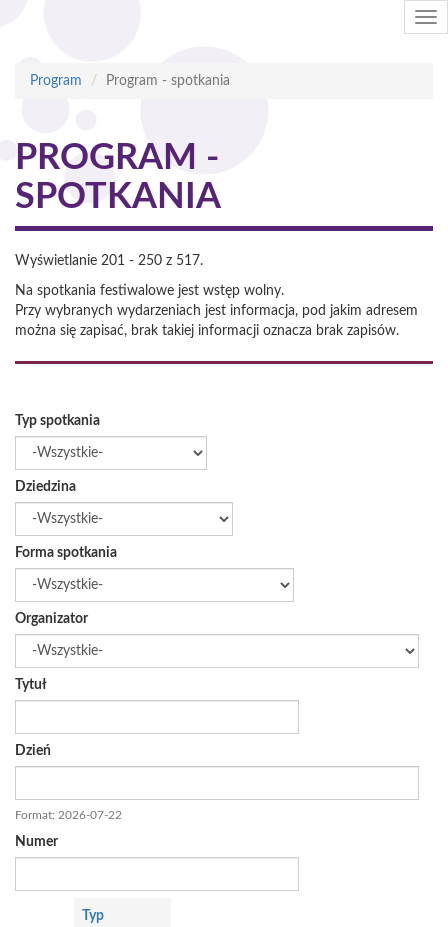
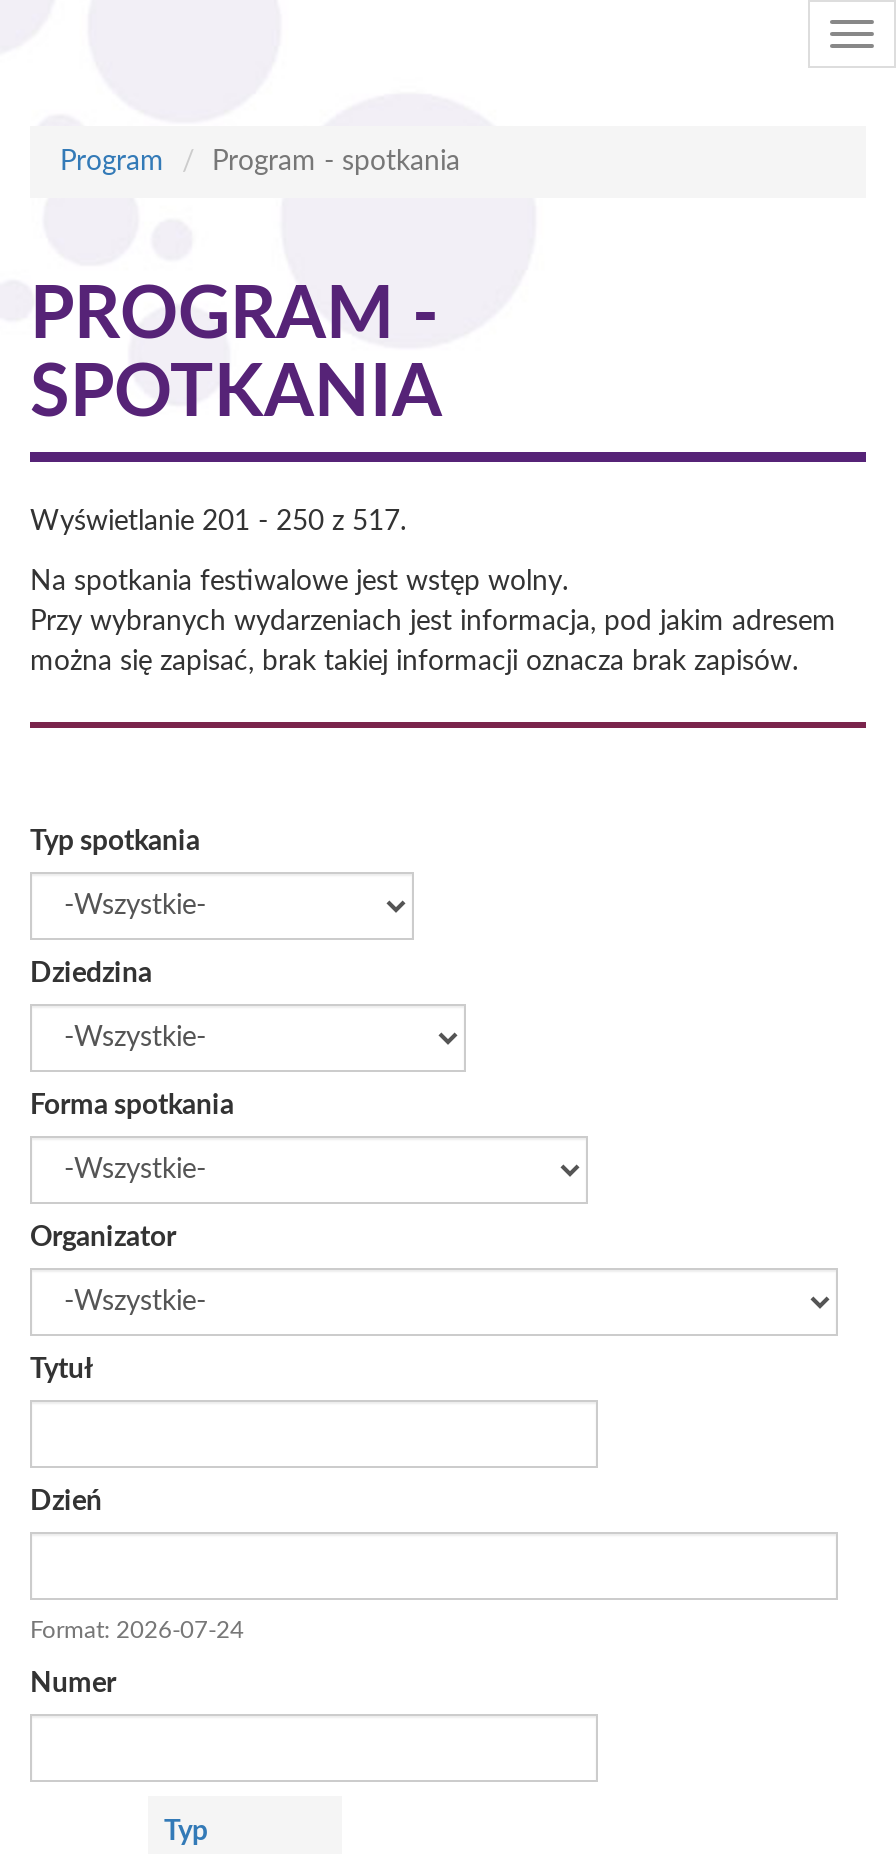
[15,809,122,821] Format: 2026-07-22 -> [30,1618,244,1642] Format: 2026-07-24

